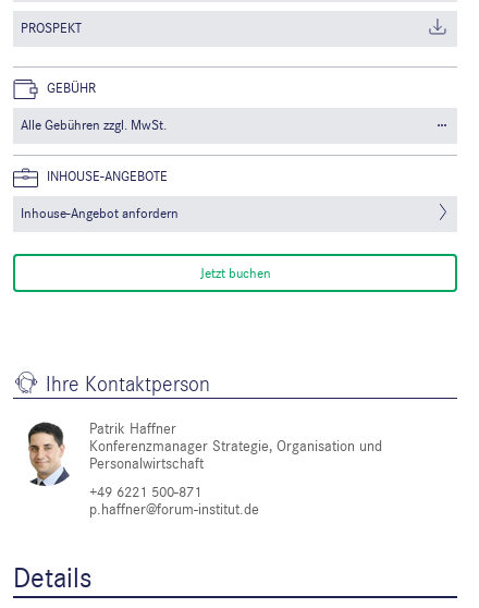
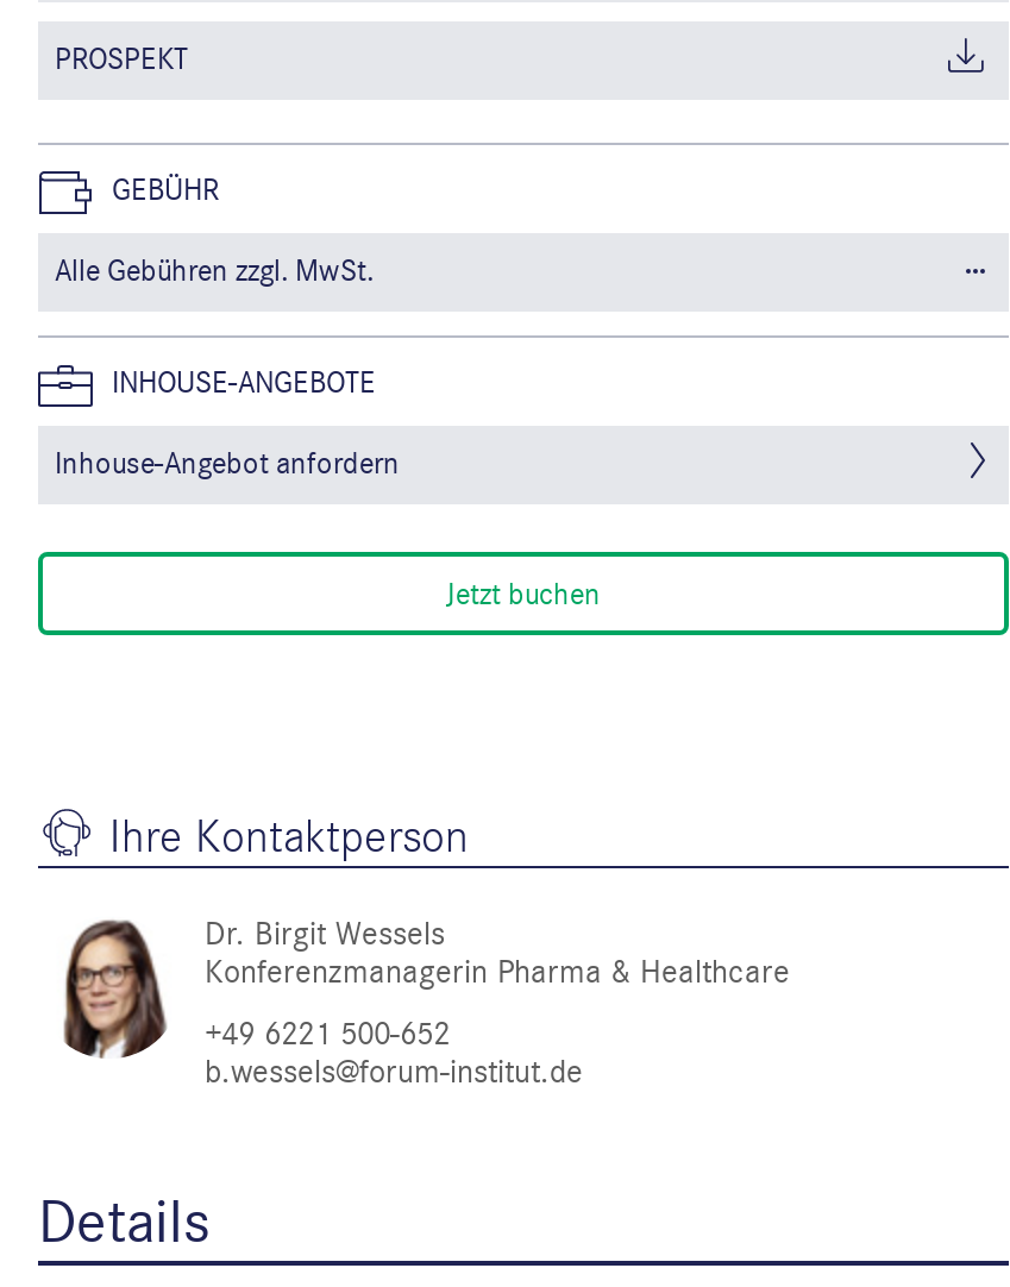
[25,420,382,487] [image] | Patrik Haffner | Konferenzmanager Strategie, Organisation und | Personalwirtschaft -> [62,914,790,1059] [image] | Dr. Birgit Wessels | Konferenzmanagerin Pharma & Healthcare
[89,483,259,519] +49 6221 500-871 | p.haffner@forum-institut.de -> [205,1014,583,1092] +49 6221 500-652 | b.wessels@forum-institut.de

